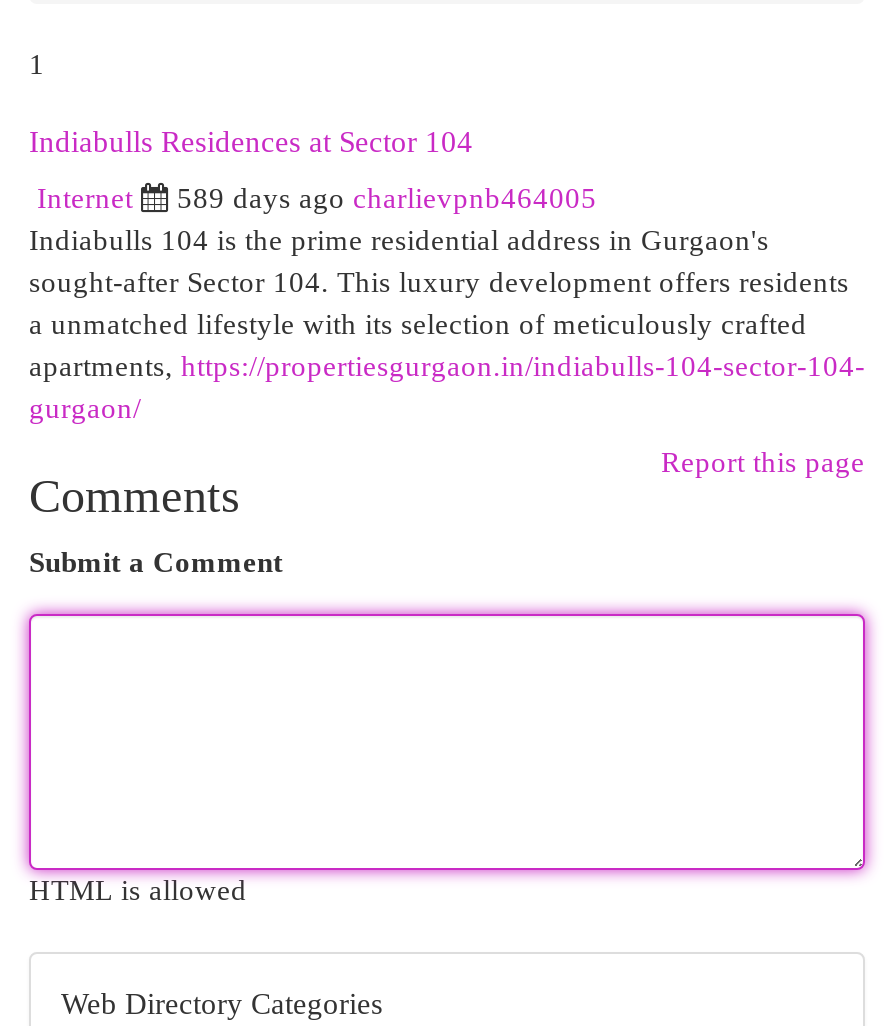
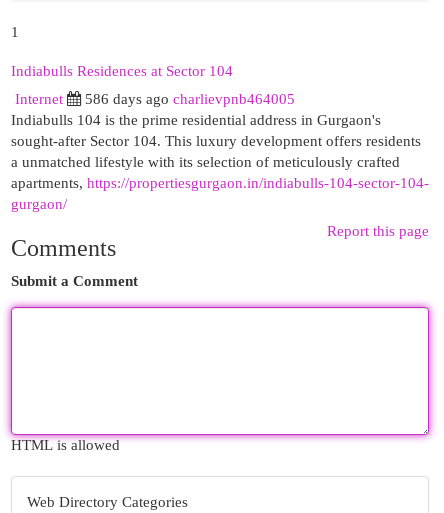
[177,182,597,214] 589 days ago charlievpnb464005 -> [85,91,295,107] 586 days ago charlievpnb464005

